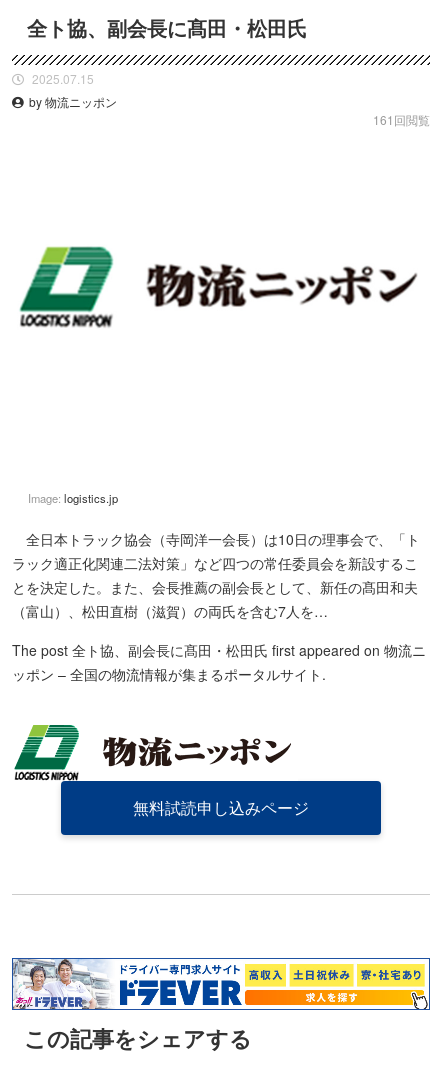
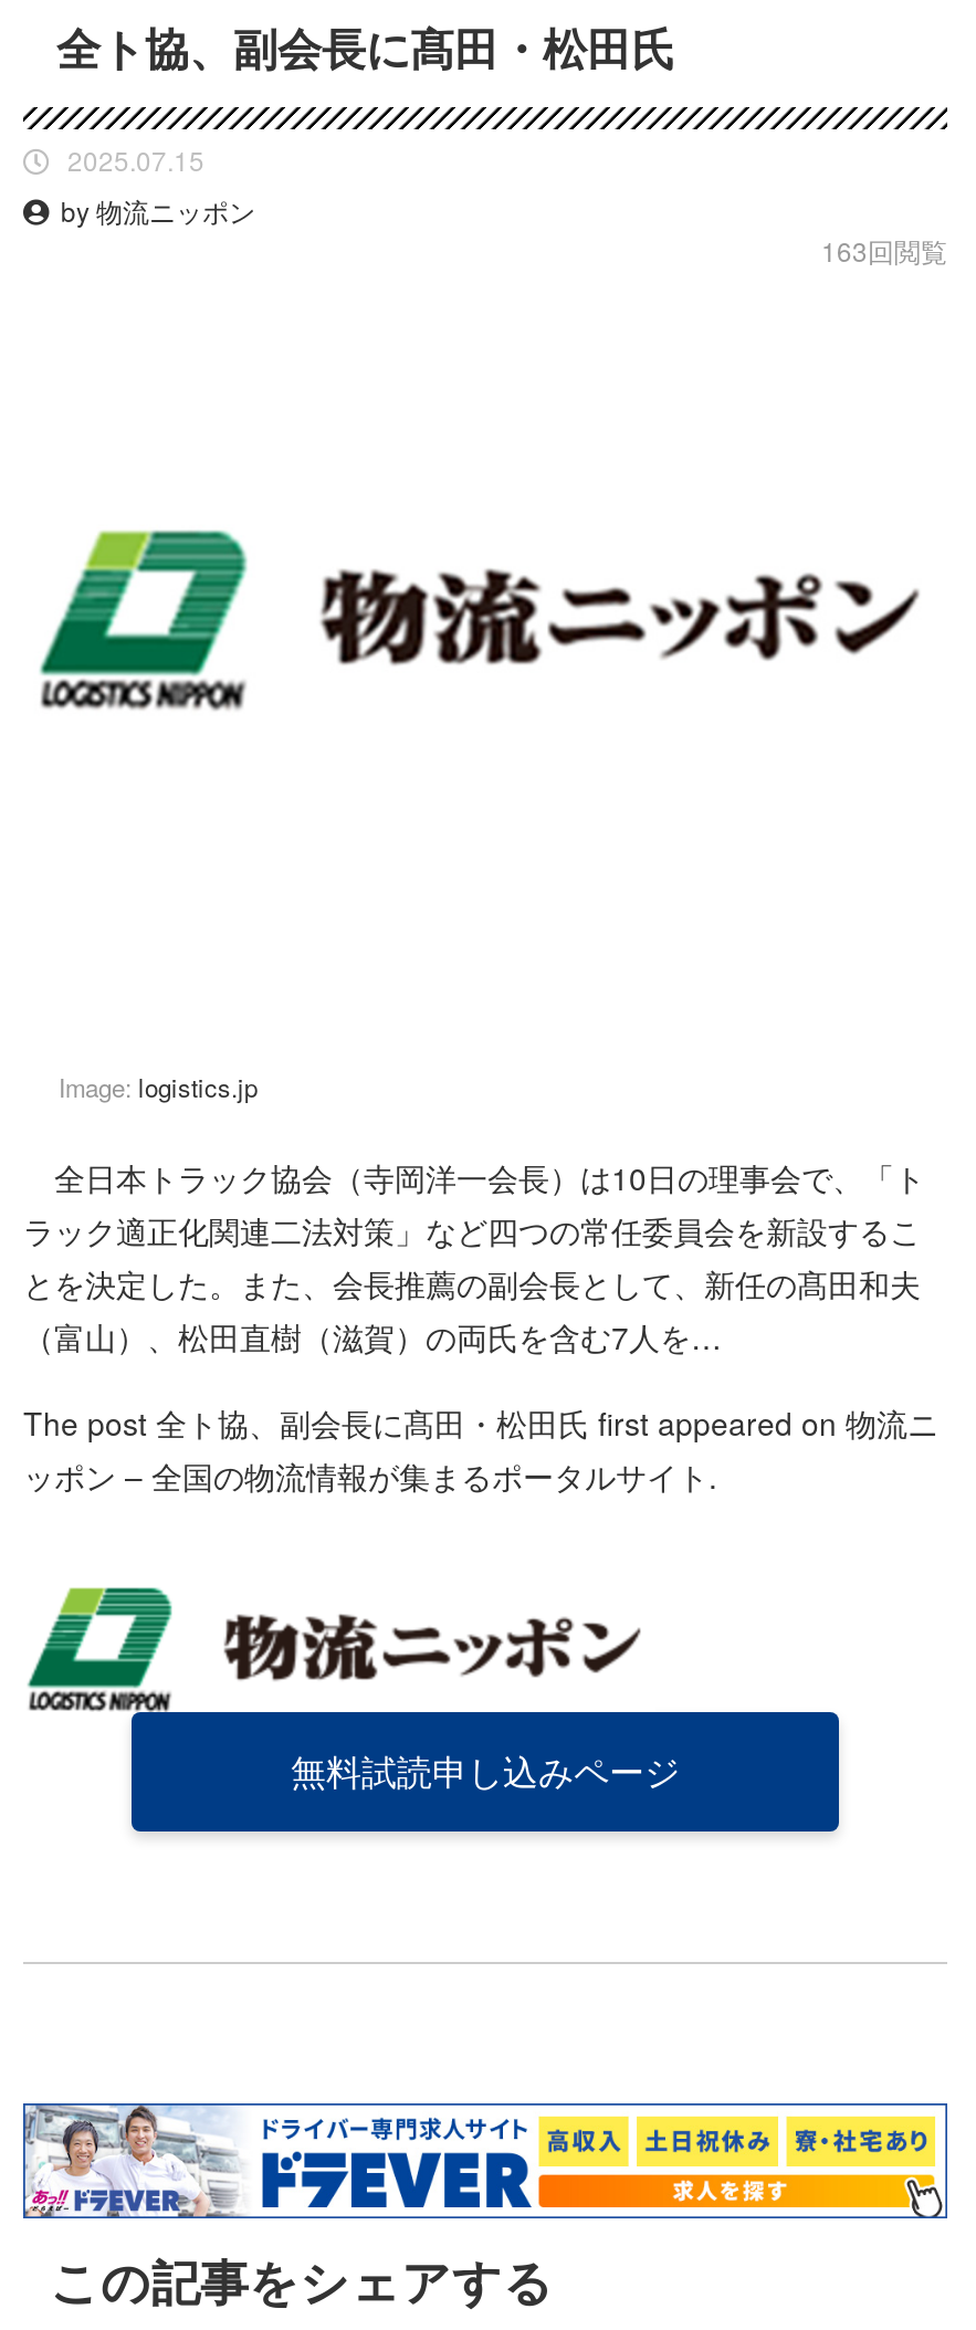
[373,111,430,128] 161回閲覧 -> [821,231,947,269] 163回閲覧

